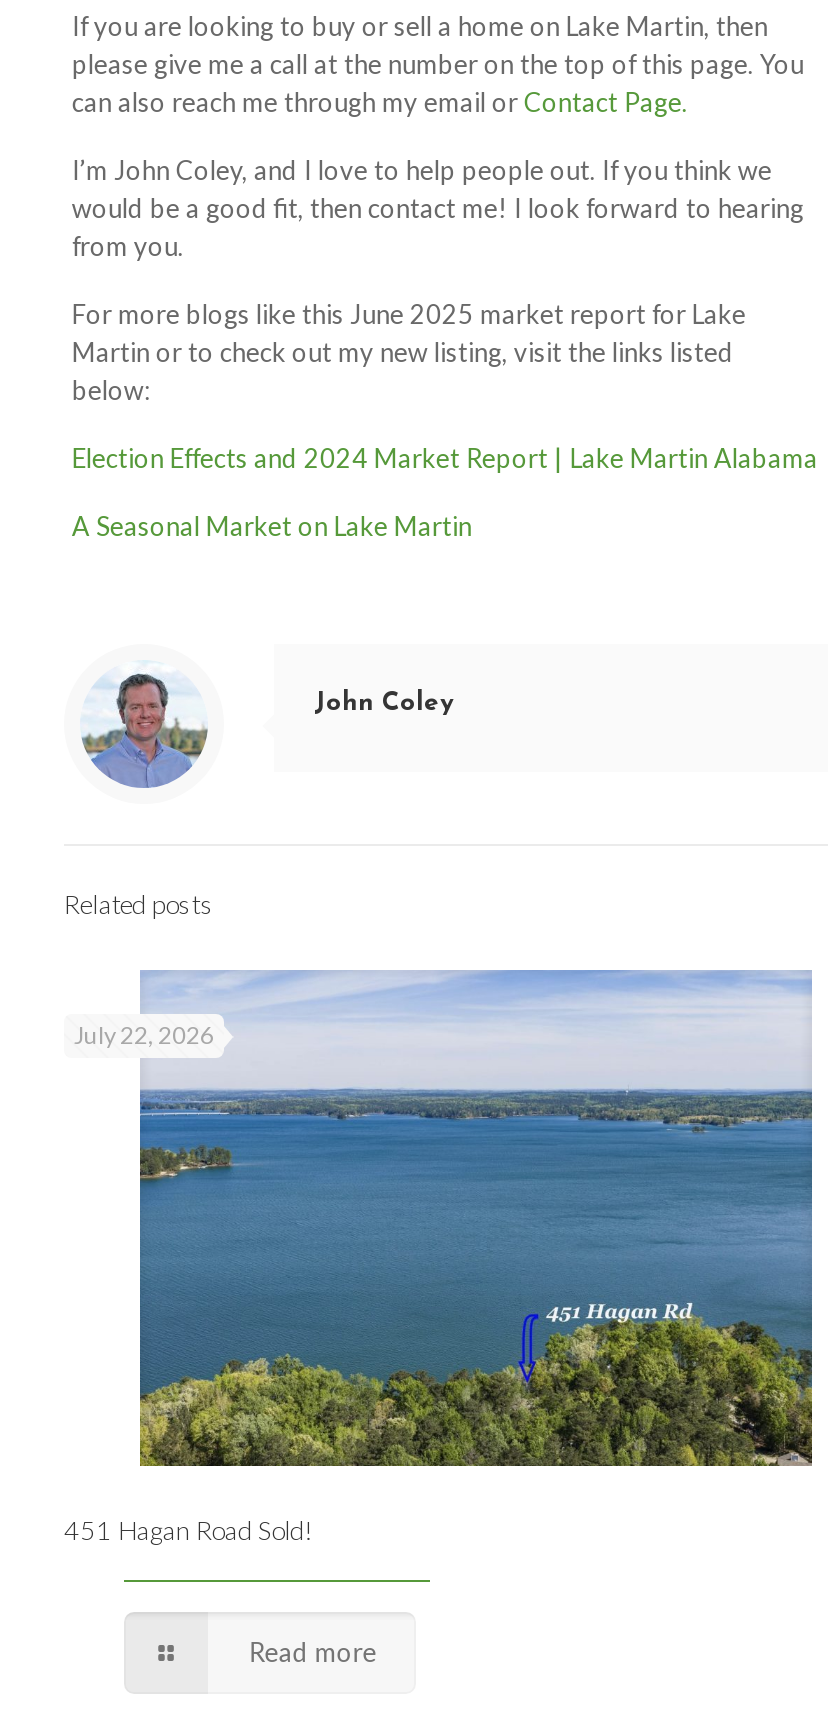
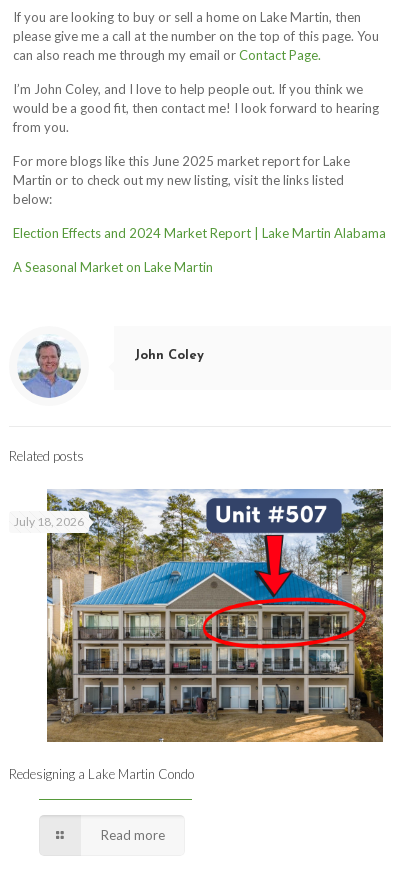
[74,970,814,1468] [image] | July 22, 2026 -> [14,489,384,743] [image] | July 18, 2026
[64,1513,314,1545] 451 Hagan Road Sold! -> [9,766,194,782] Redesigning a Lake Martin Condo

